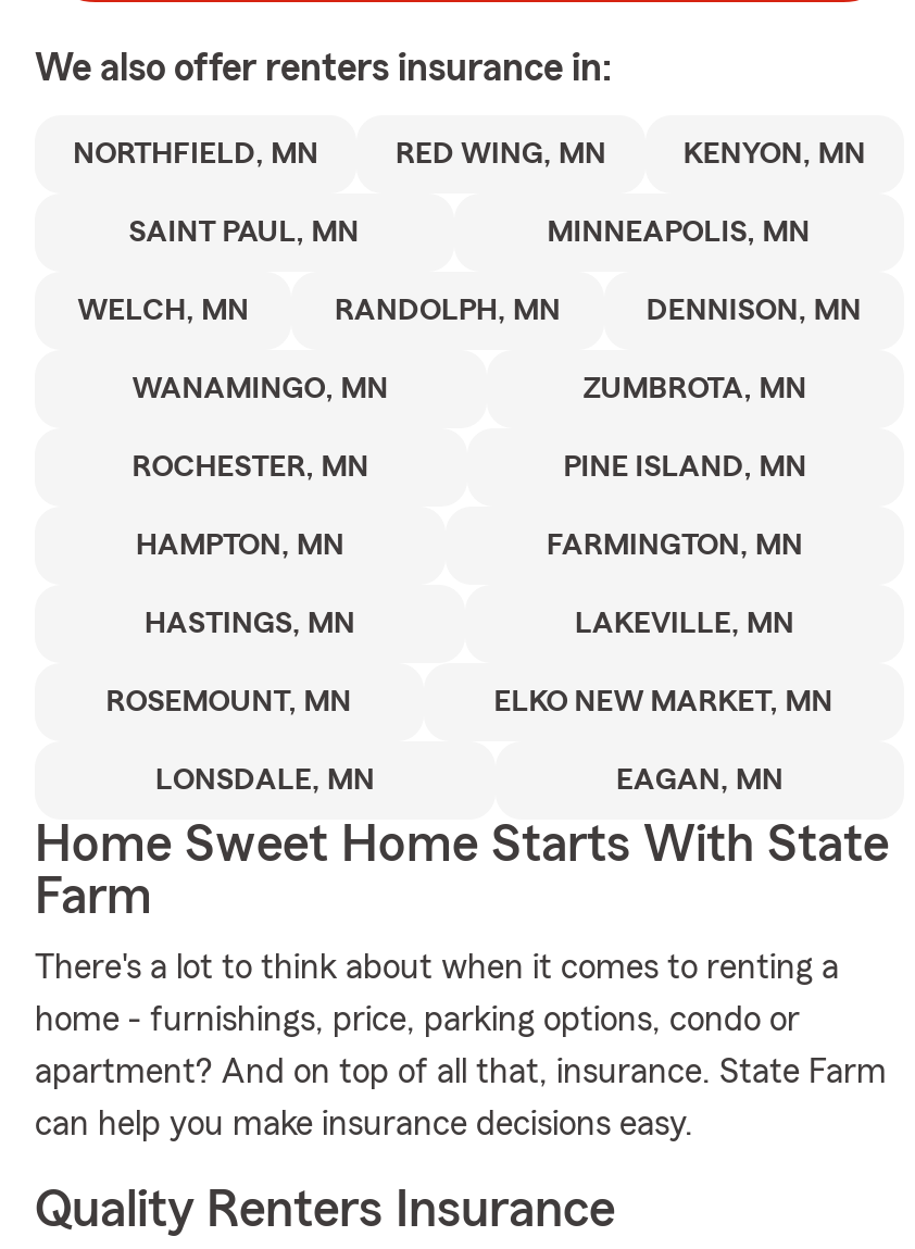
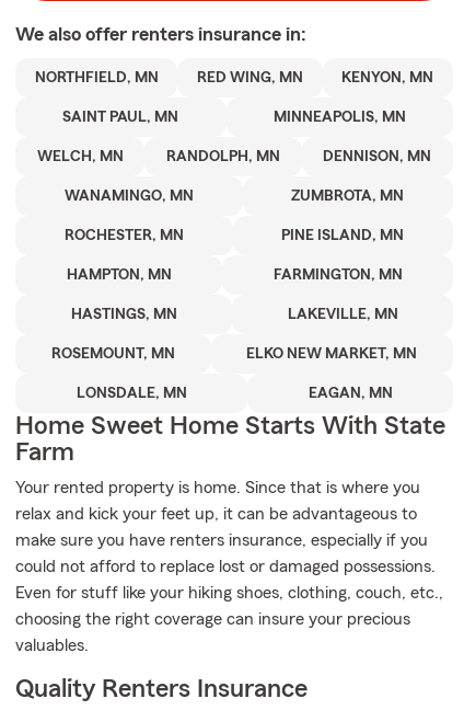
[35,950,887,1141] There's a lot to think about when it comes to renting a | home - furnishings, price, parking options, condo or | apartment? And on top of all that, insurance. State Farm | can help you make insurance decisions easy. -> [15,479,443,654] Your rented property is home. Since that is where you | relax and kick your feet up, it can be advantageous to | make sure you have renters insurance, especially if you | could not afford to replace lost or damaged possessions. | Even for stuff like your hiking shoes, clothing, couch, etc., | choosing the right coverage can insure your precious | valuables.

